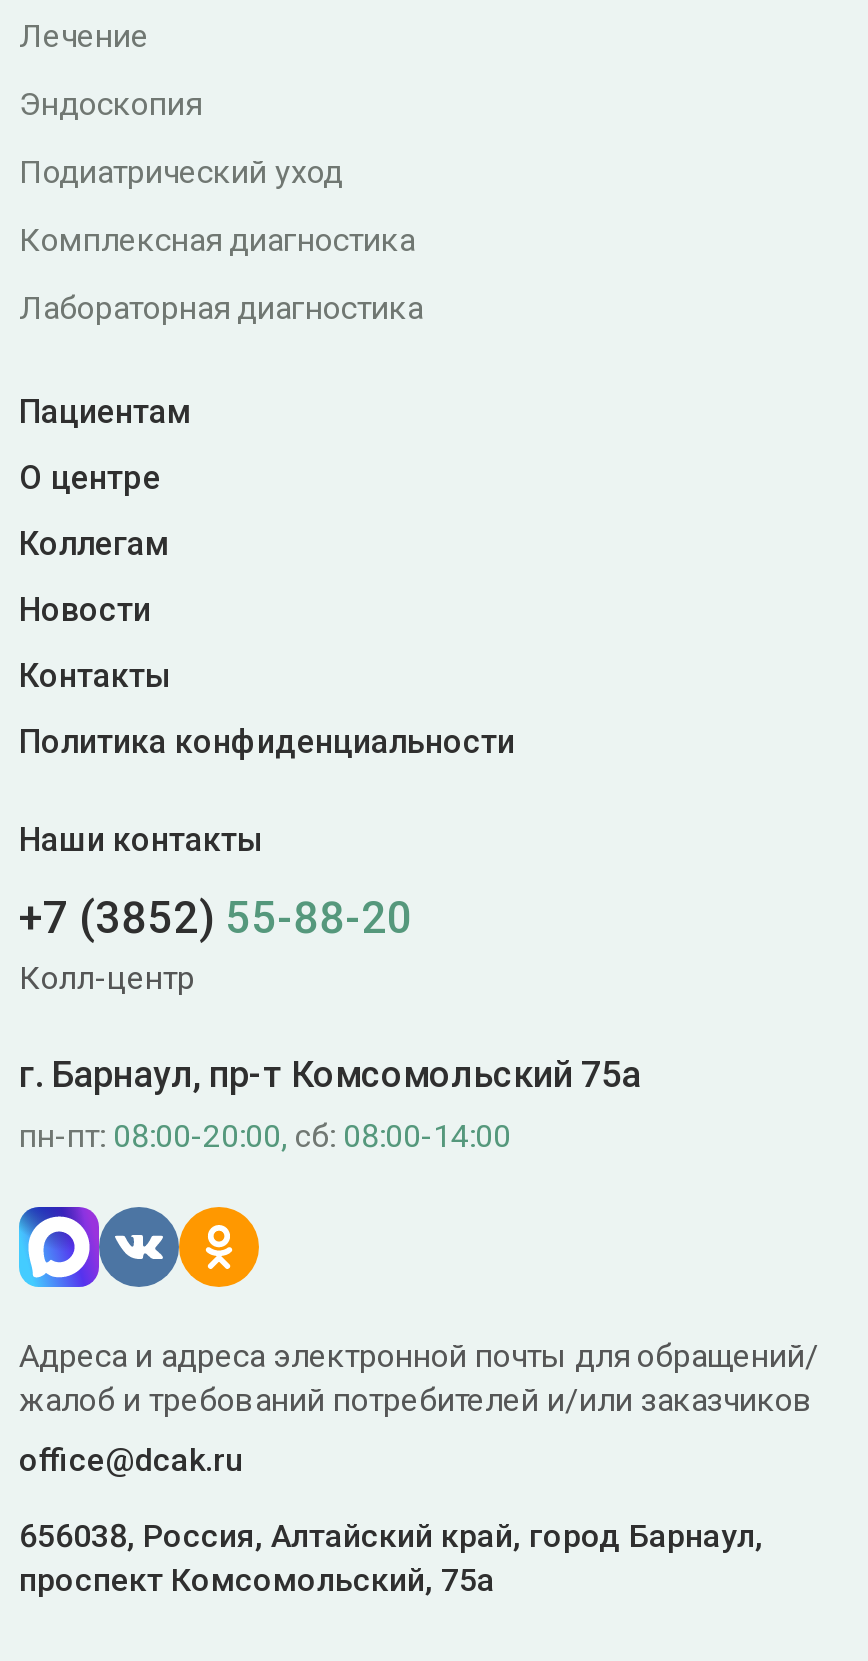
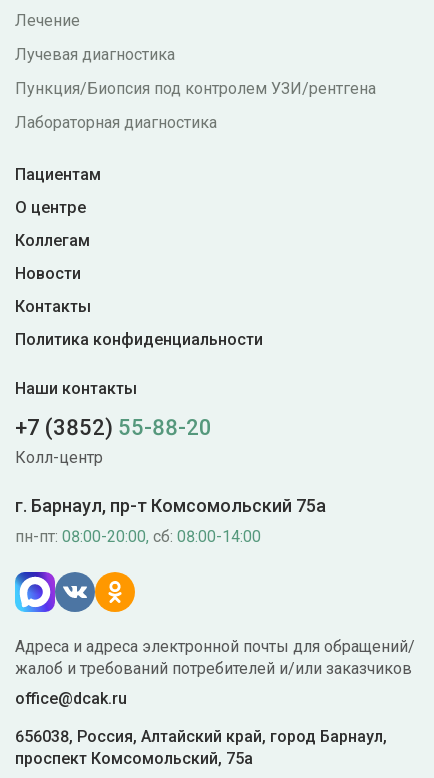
[19,84,415,258] Эндоскопия | Подиатрический уход | Комплексная диагностика -> [15,44,376,97] Лучевая диагностика | Пункция/Биопсия под контролем УЗИ/рентгена

